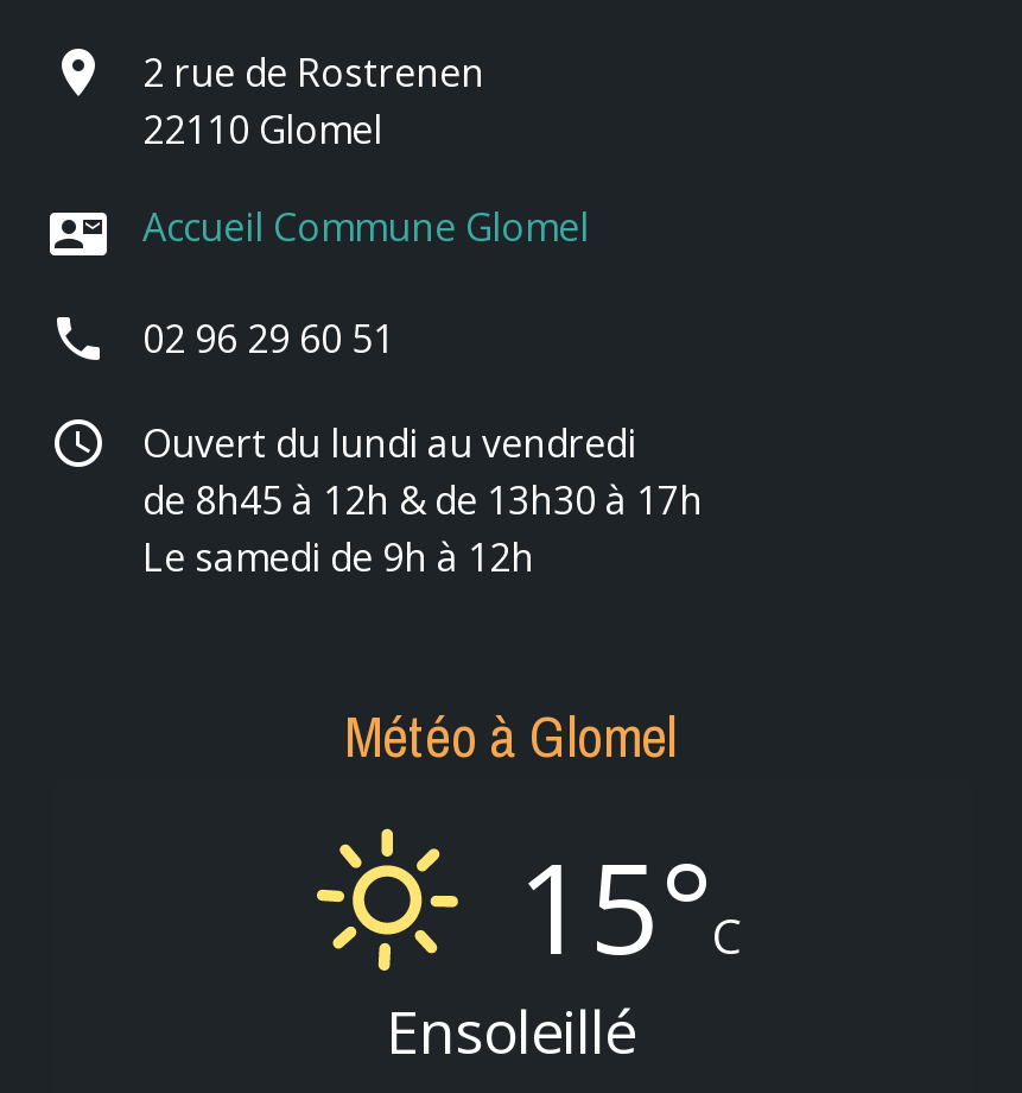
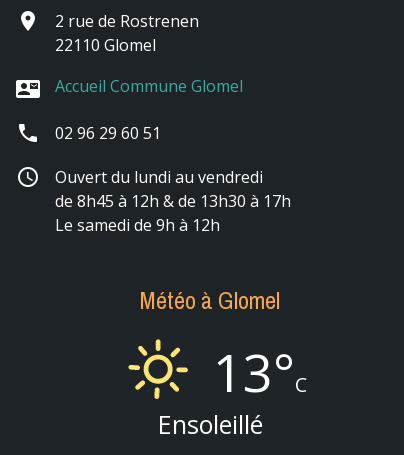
[518,820,741,988] 15°C -> [213,336,307,407] 13°C

